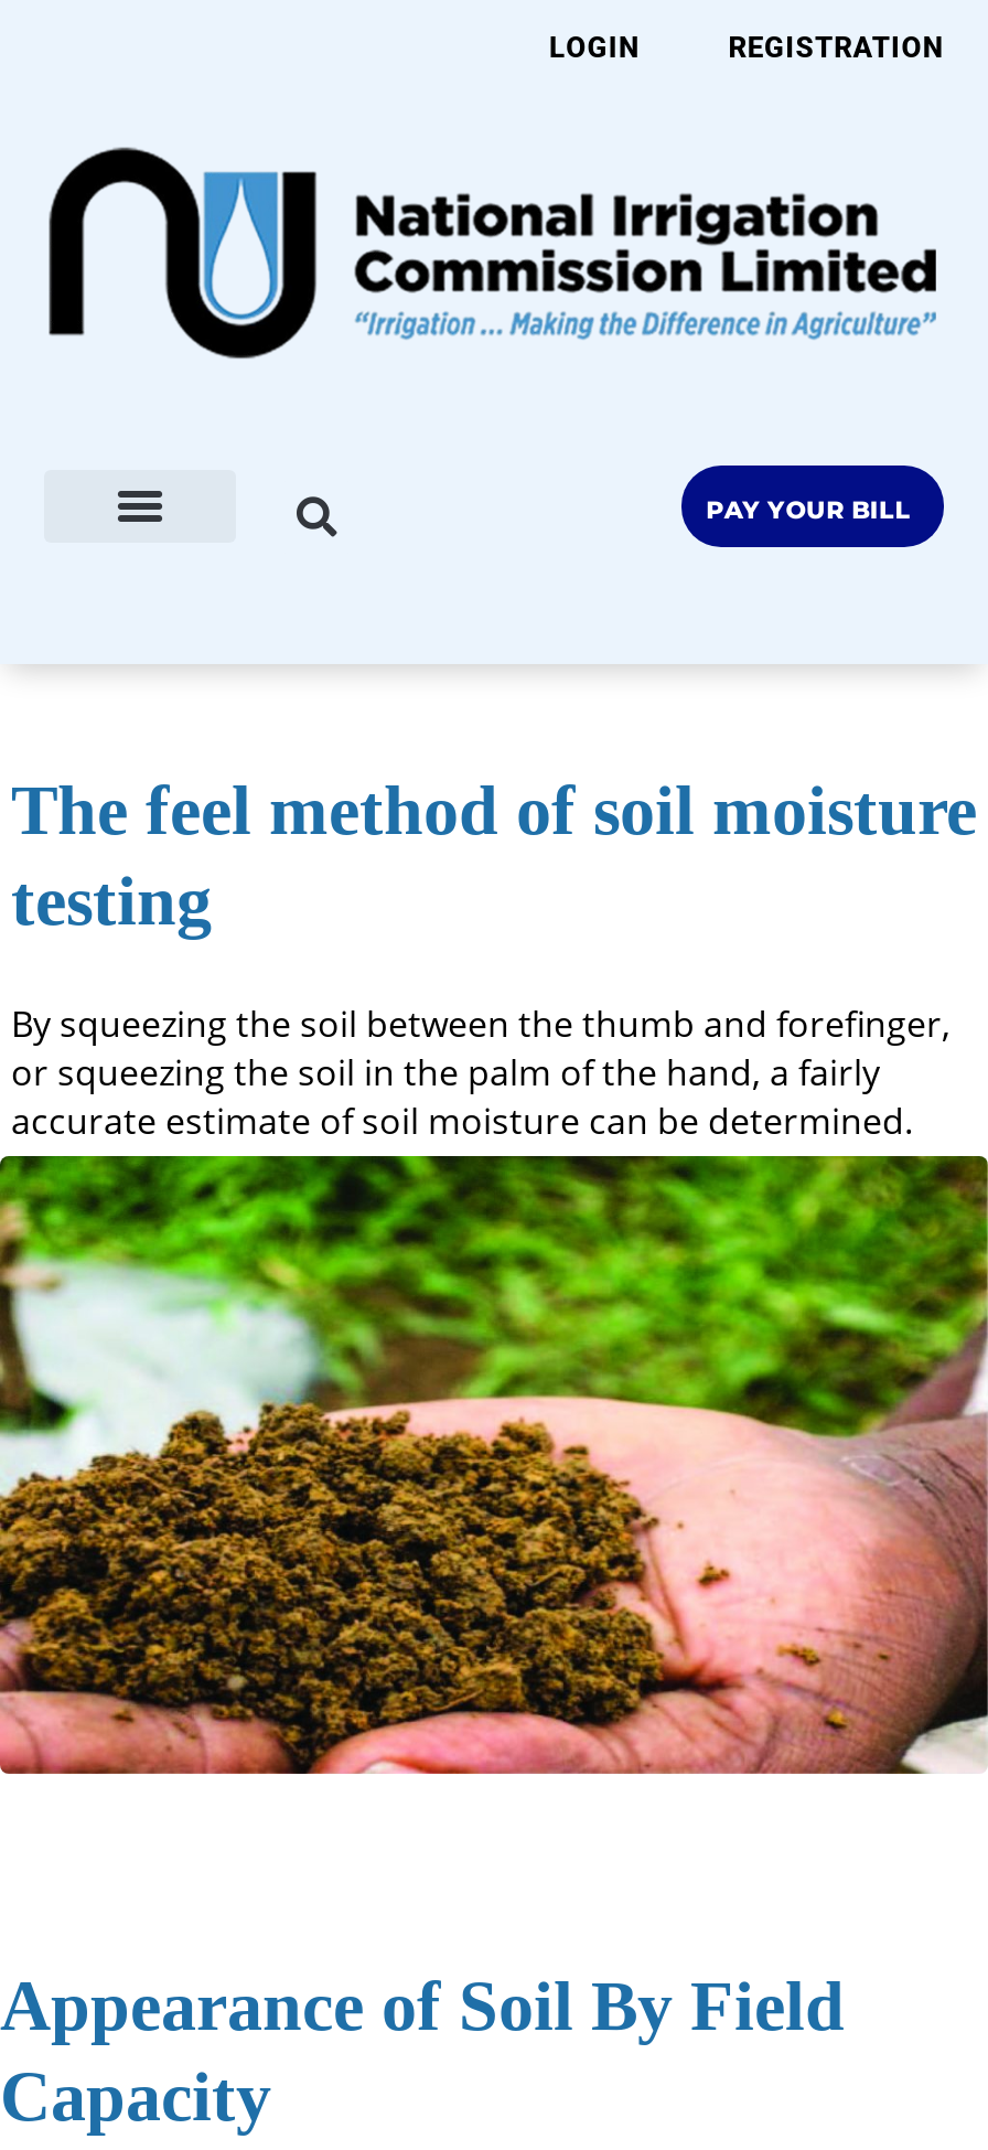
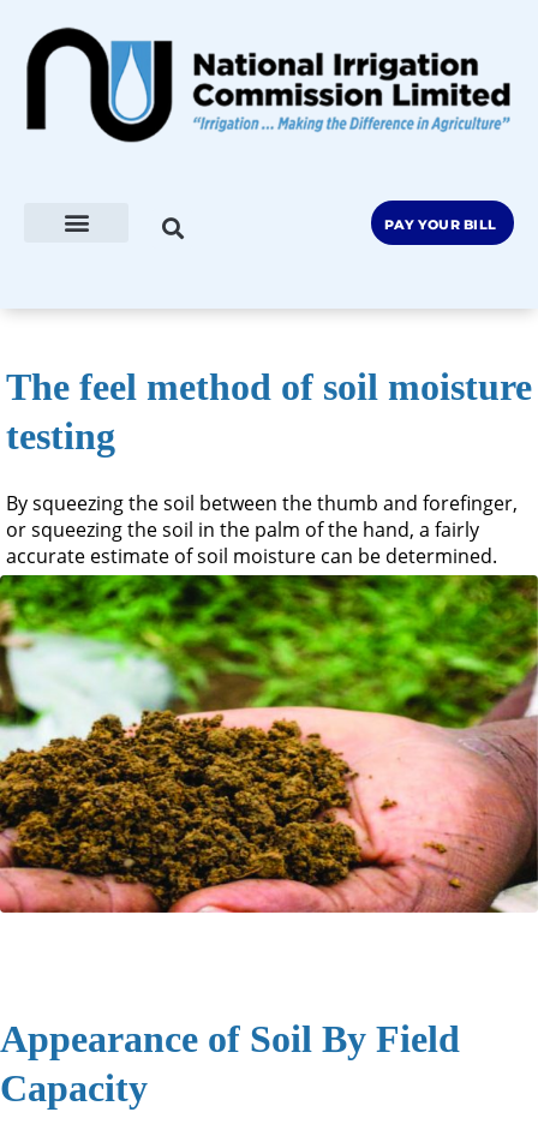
[549,31,944,64] LOGIN | REGISTRATION -> none

